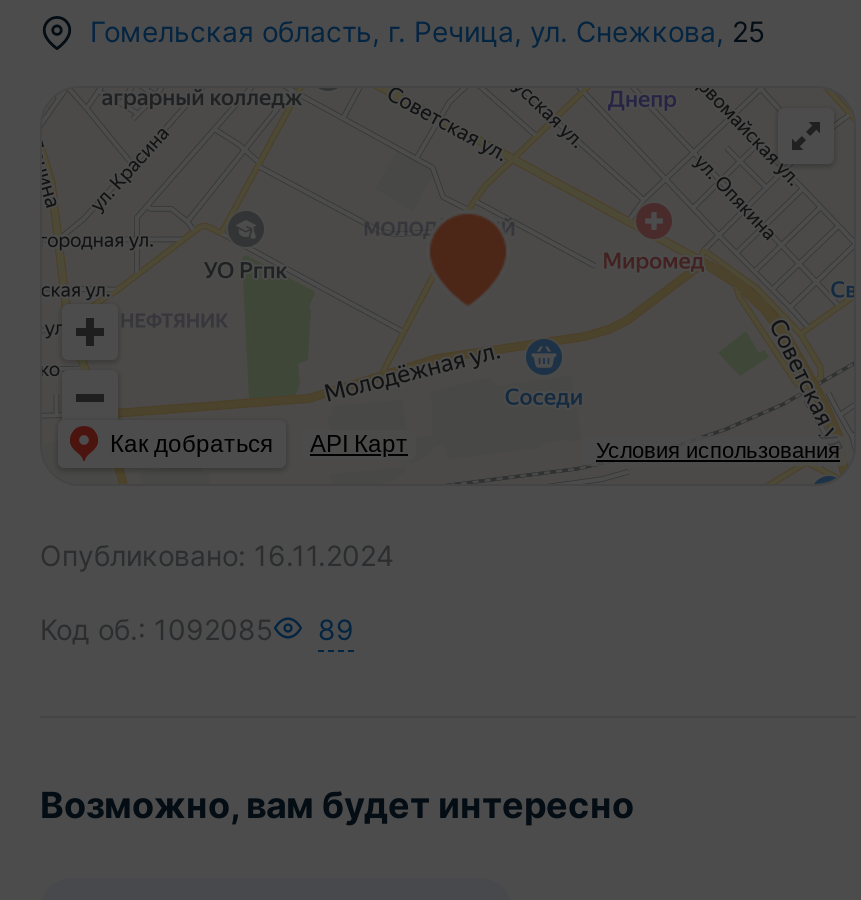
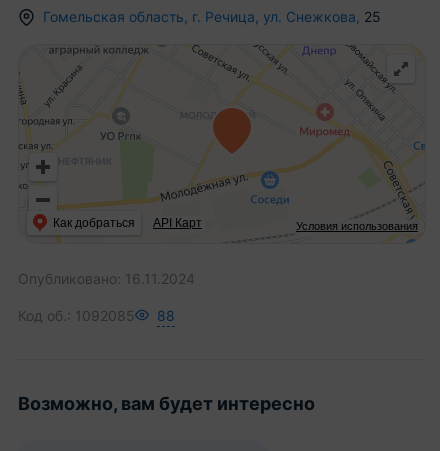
[318,612,354,646] 89 -> [157,307,175,324] 88

